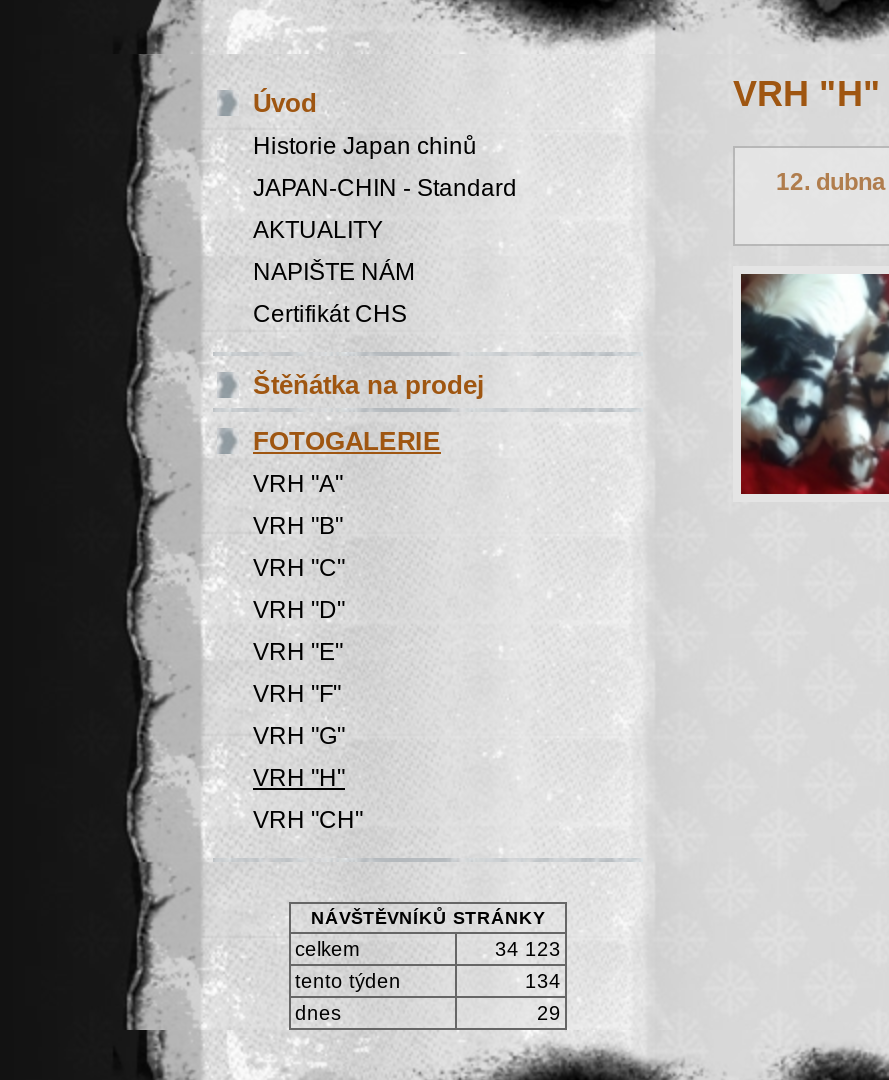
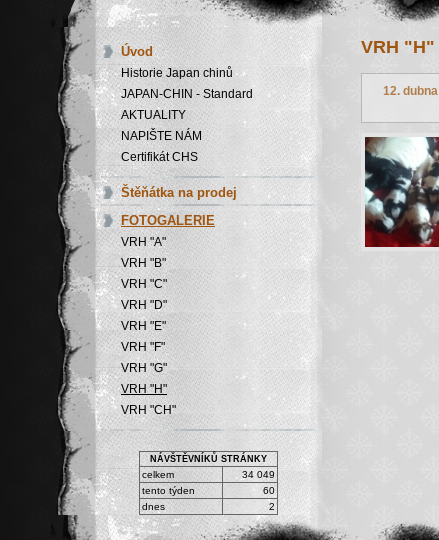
[495,938,561,960] 34 123 -> [242,469,275,480] 34 049
[525,970,561,992] 134 -> [263,485,275,496] 60
[537,1002,561,1024] 29 -> [269,501,275,512] 2

